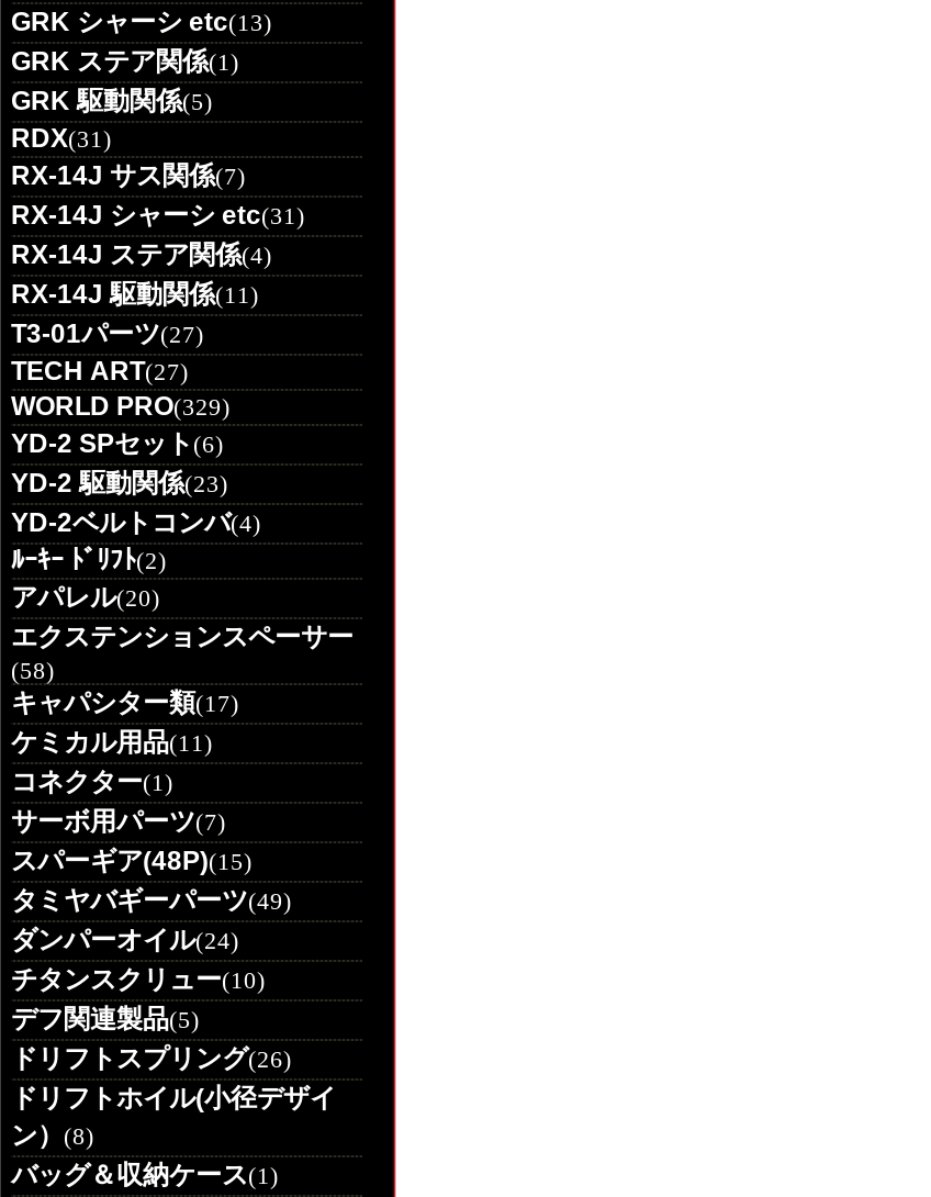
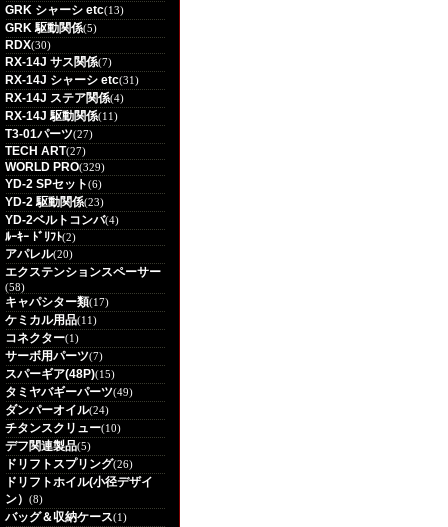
[11,46,239,77] GRK ステア関係(1) -> none
[11,123,112,154] RDX(31) -> [5,38,51,52] RDX(30)

